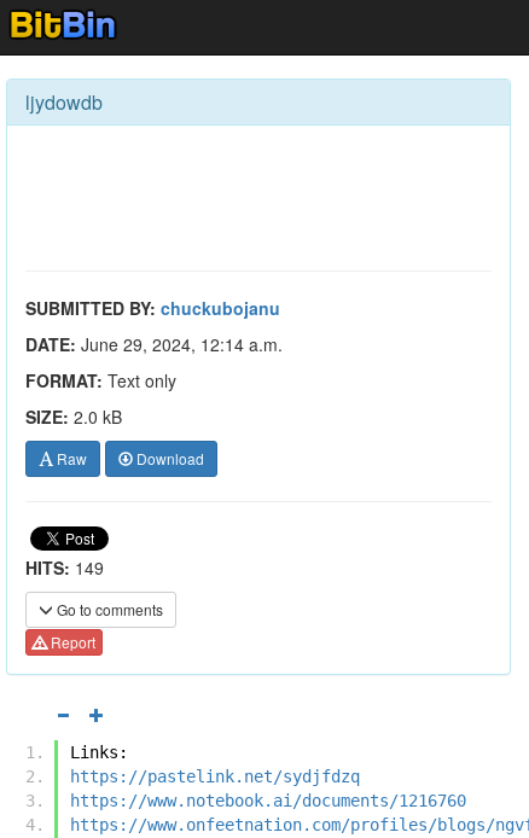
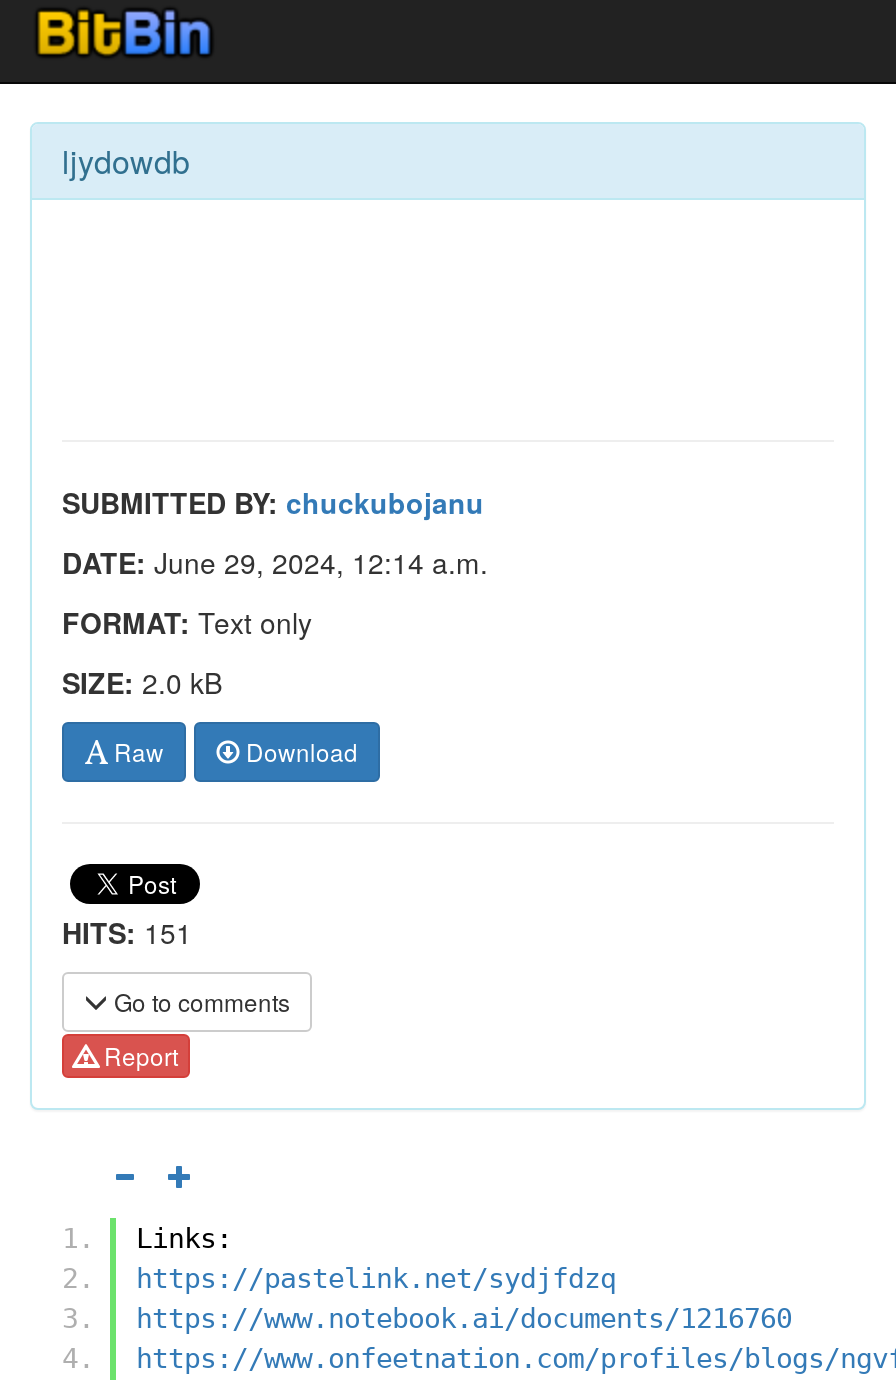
[25,555,104,580] HITS: 149 -> [62,912,192,952] HITS: 151

